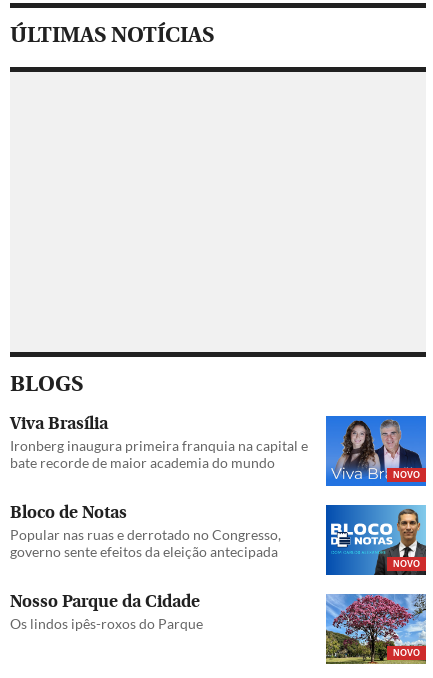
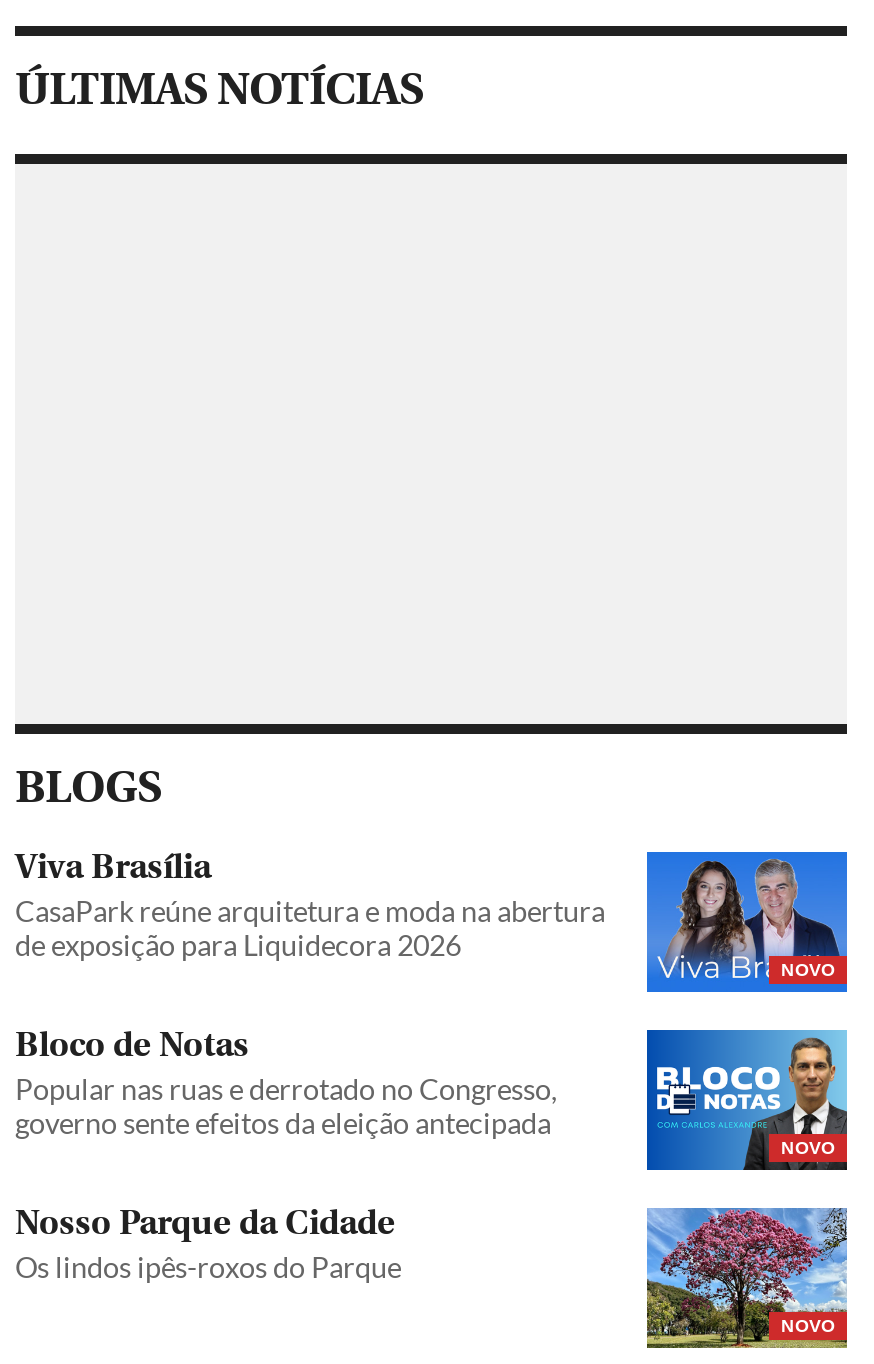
[10,437,308,471] Ironberg inaugura primeira franquia na capital e | bate recorde de maior academia do mundo -> [15,894,605,962] CasaPark reúne arquitetura e moda na abertura | de exposição para Liquidecora 2026

